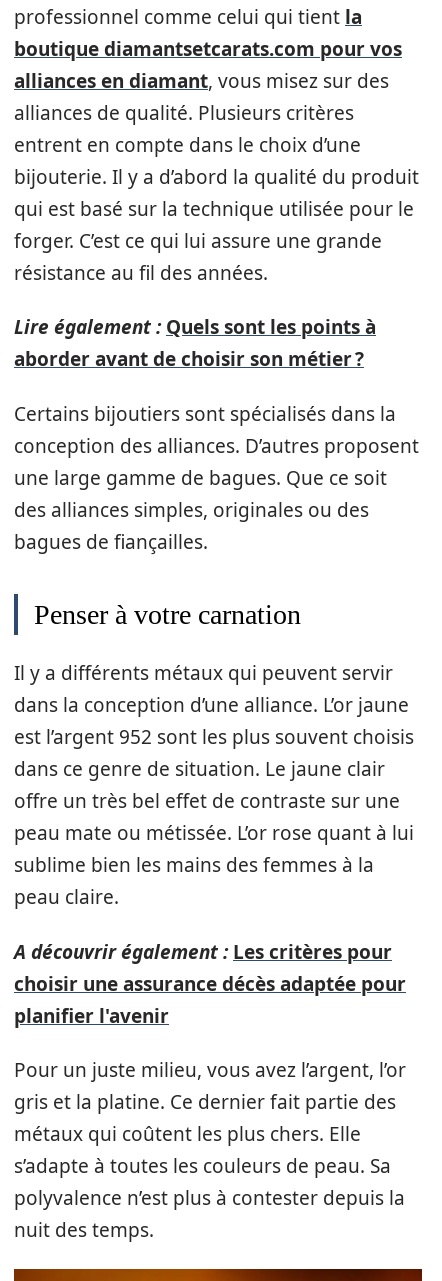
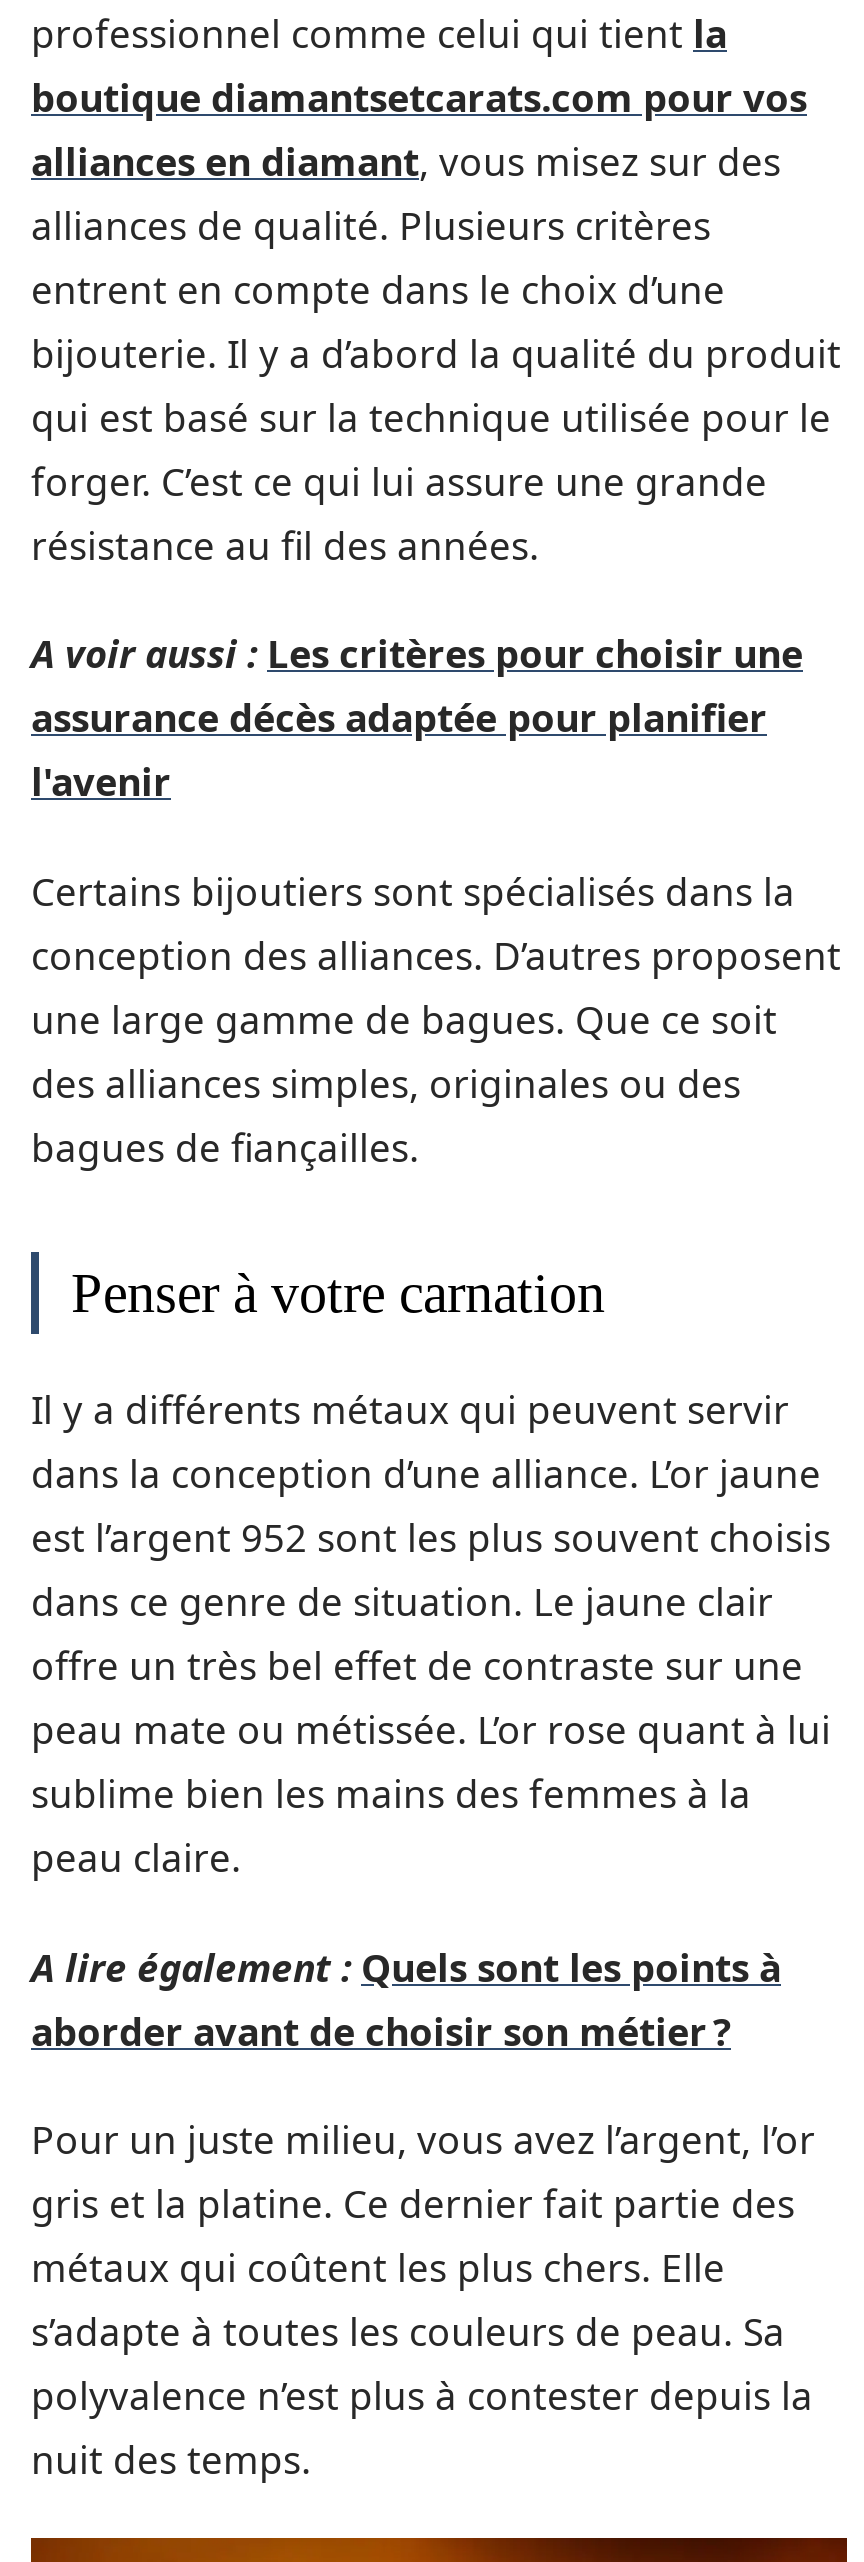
[14,314,376,340] Lire également : Quels sont les points à -> [31,628,803,808] A voir aussi : Les critères pour choisir une | assurance décès adaptée pour planifier | l'avenir
moved [14,346,364,372] -> [31,2005,731,2057]: aborder avant de choisir son métier ?
moved [14,400,419,910] -> [31,865,841,1884]: Certains bijoutiers sont spécialisés dans la | conception des alliances. D’autres proposent | une large gamme de bagues. Que ce soit | ... | sublime bien les mains des femmes à la | peau claire.
[14,938,406,1028] A découvrir également : Les critères pour | choisir une assurance décès adaptée pour | planifier l'avenir -> [31,1941,781,1993] A lire également : Quels sont les points à

